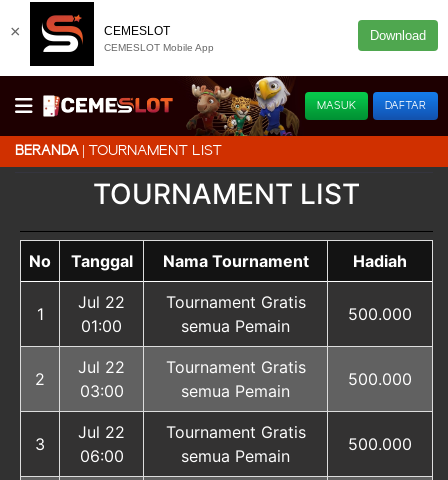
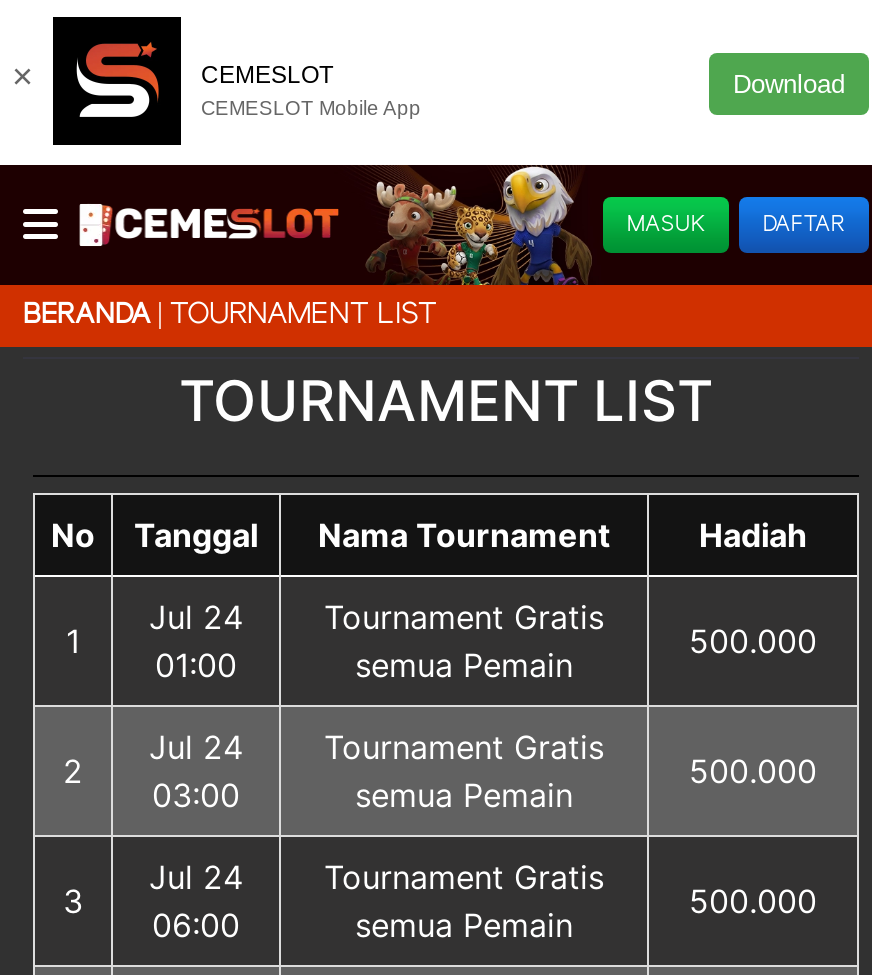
[78,292,125,312] Jul 22 -> [149,597,243,637] Jul 24
[78,357,125,377] Jul 22 -> [149,727,243,767] Jul 24
[78,422,125,442] Jul 22 -> [149,857,243,897] Jul 24

